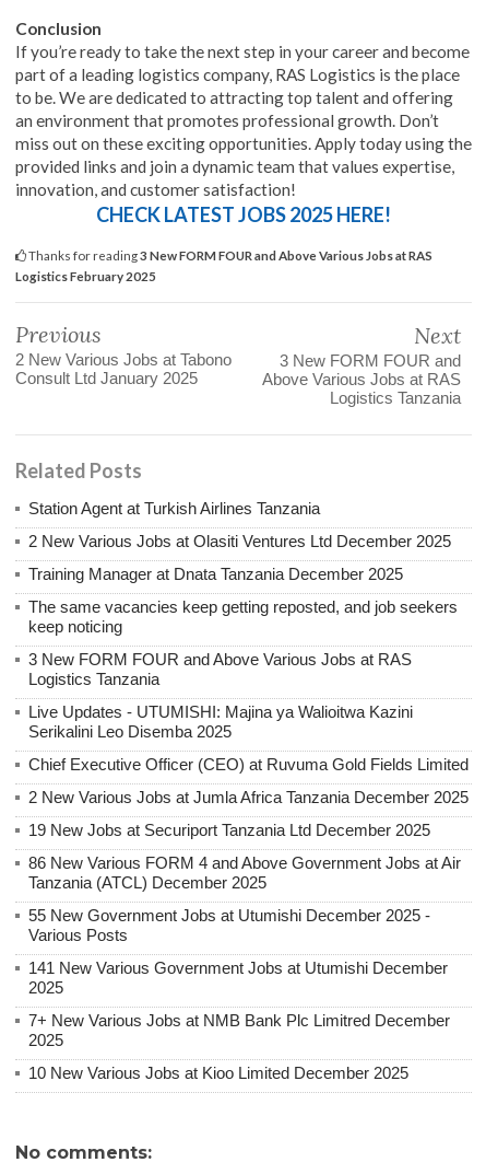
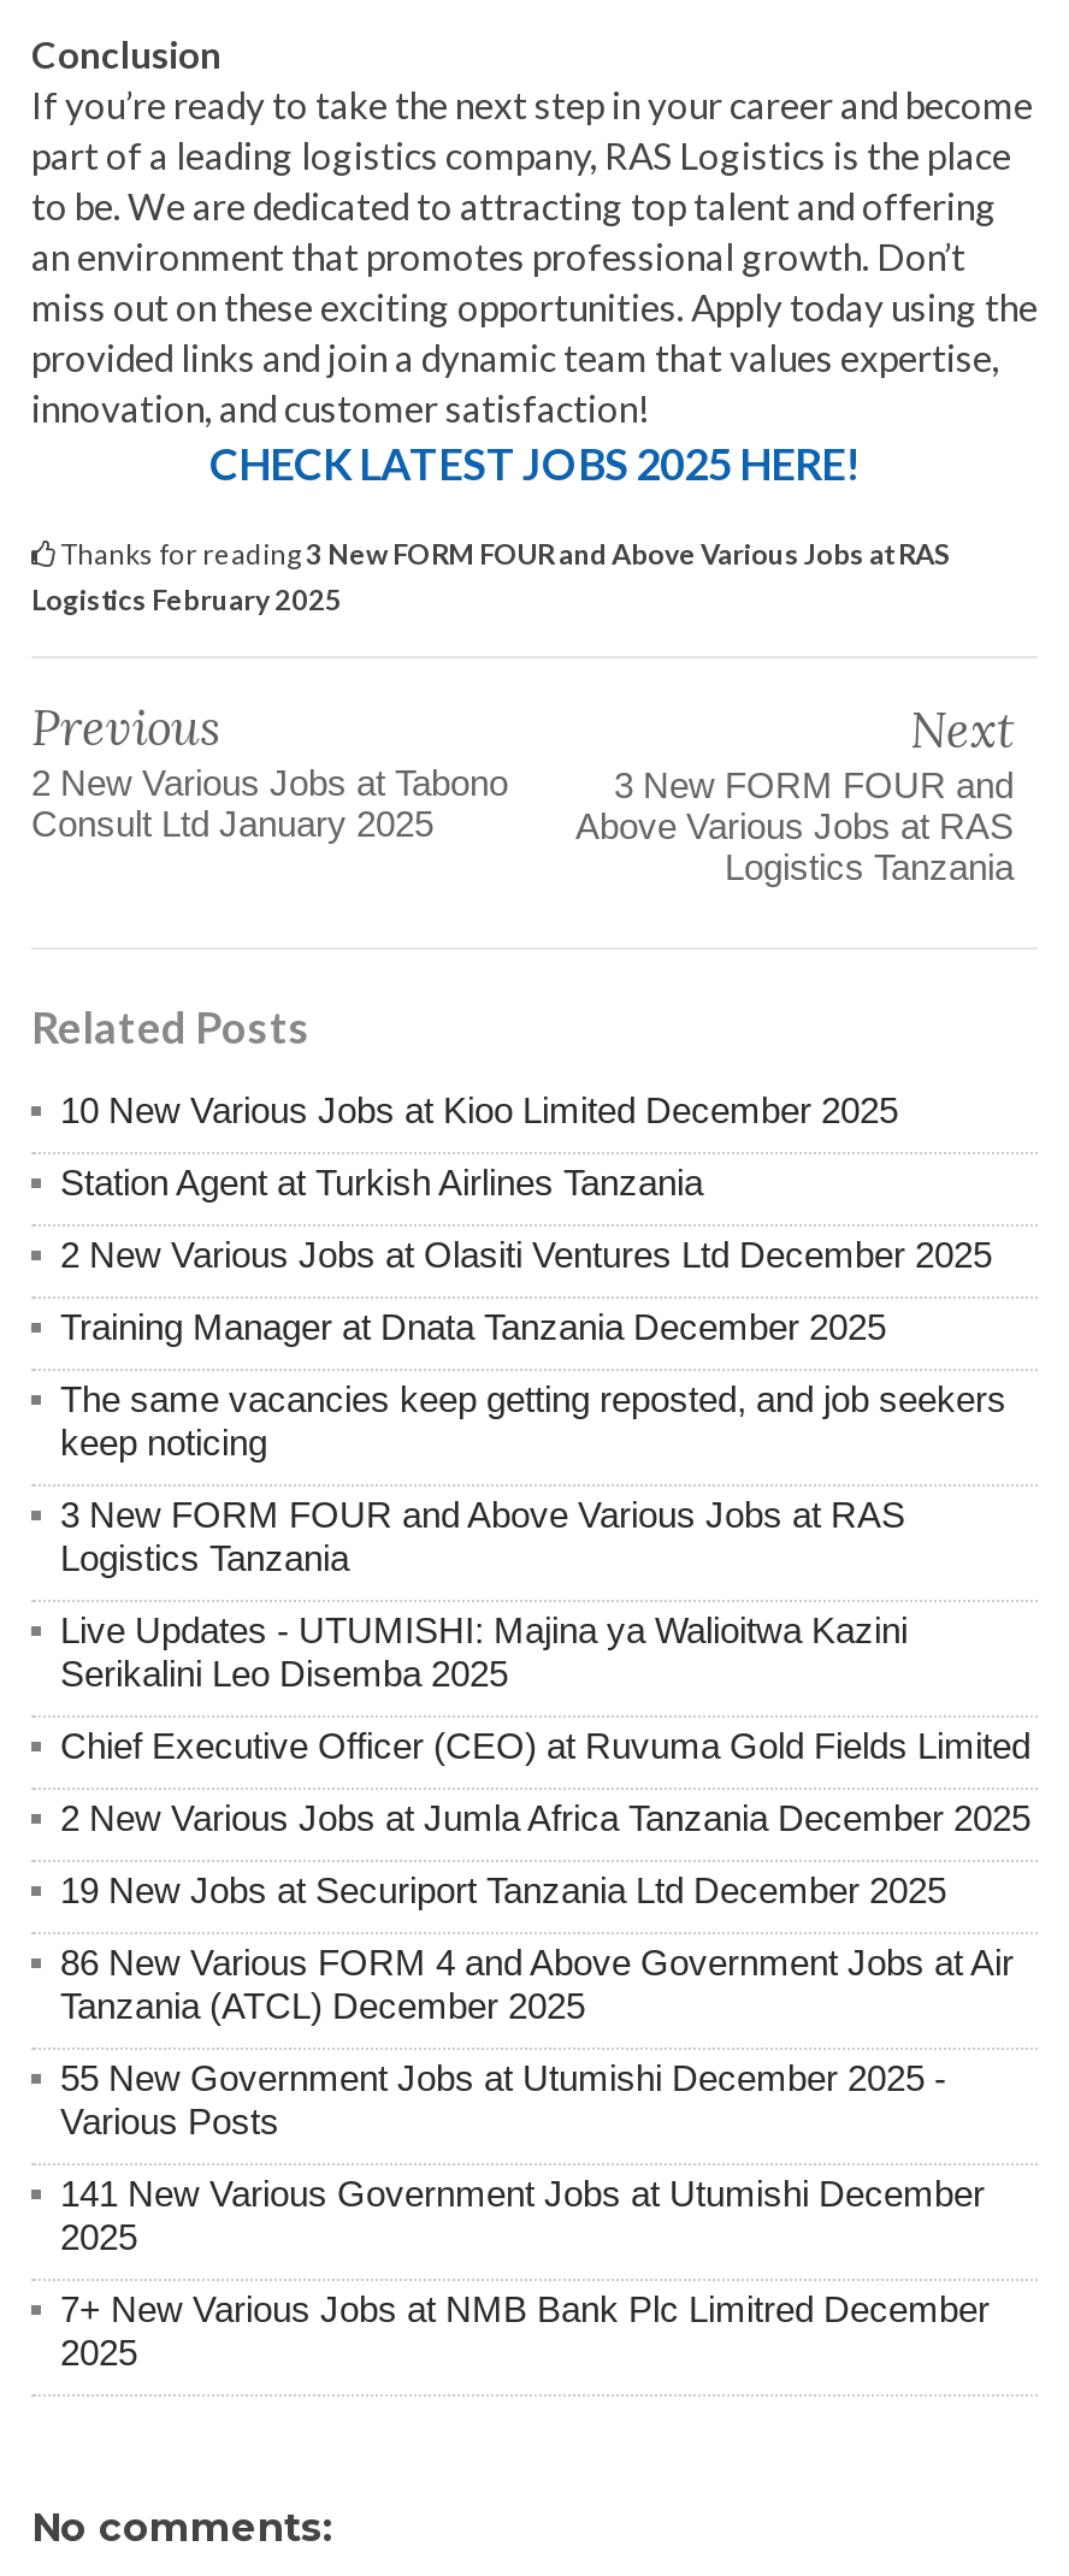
moved [28,499,469,1050] -> [60,1162,1030,2373]: Station Agent at Turkish Airlines Tanzania | 2 New Various Jobs at Olasiti Ventures Ltd December 2025 | Training Manager at Dnata Tanzania December 2025 | ... | 7+ New Various Jobs at NMB Bank Plc Limitred December | 2025
moved [28,1064,408,1082] -> [60,1090,898,1131]: 10 New Various Jobs at Kioo Limited December 2025

